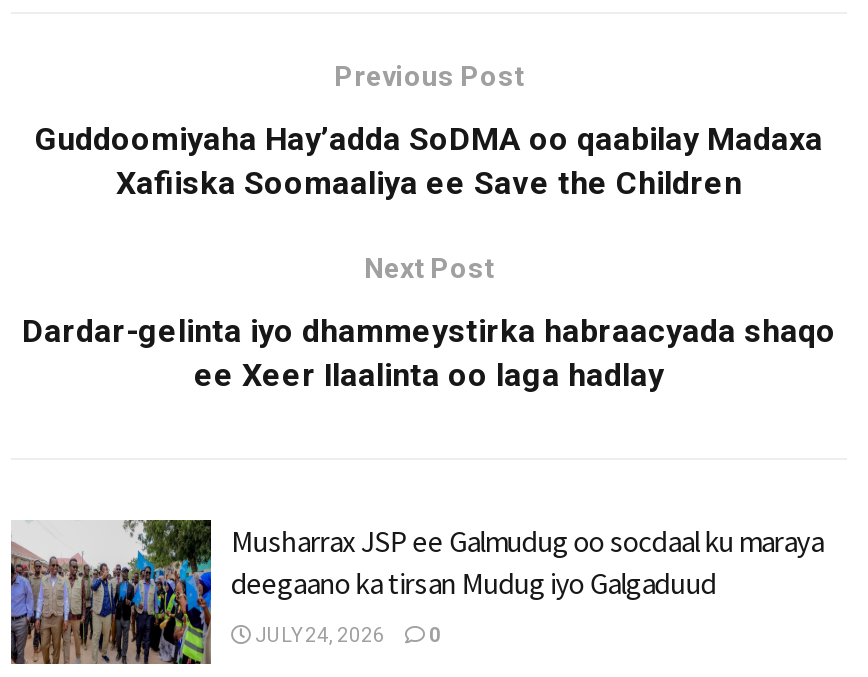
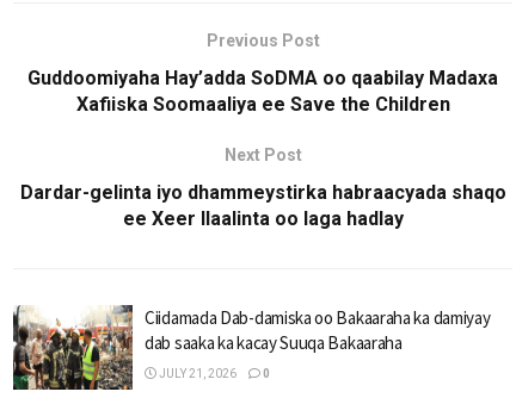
[9,517,823,667] [image] | Musharrax JSP ee Galmudug oo socdaal ku maraya | deegaano ka tirsan Mudug iyo Galgaduud -> [12,304,490,391] [image] | Ciidamada Dab-damiska oo Bakaaraha ka damiyay | dab saaka ka kacay Suuqa Bakaaraha
[251,624,441,646] JULY 24, 2026 0 -> [156,367,270,380] JULY 21, 2026 0

